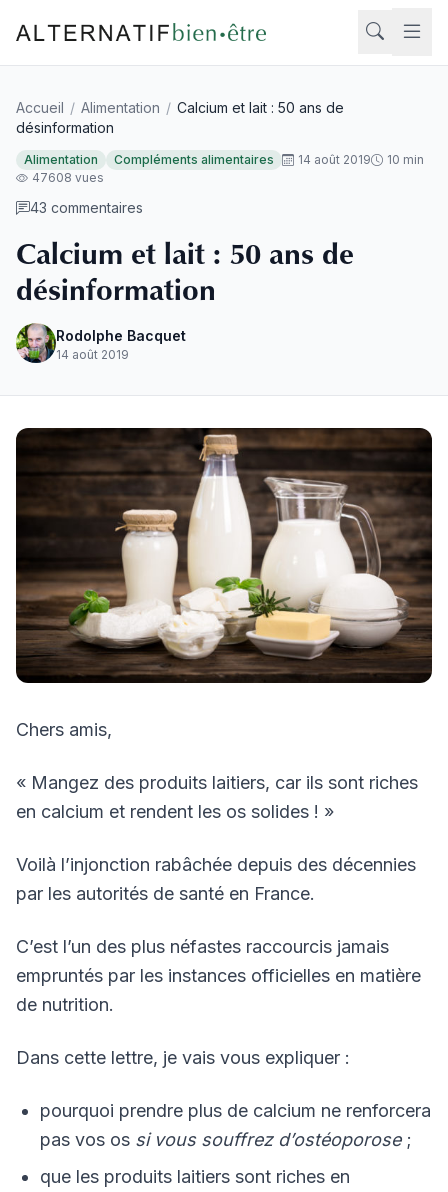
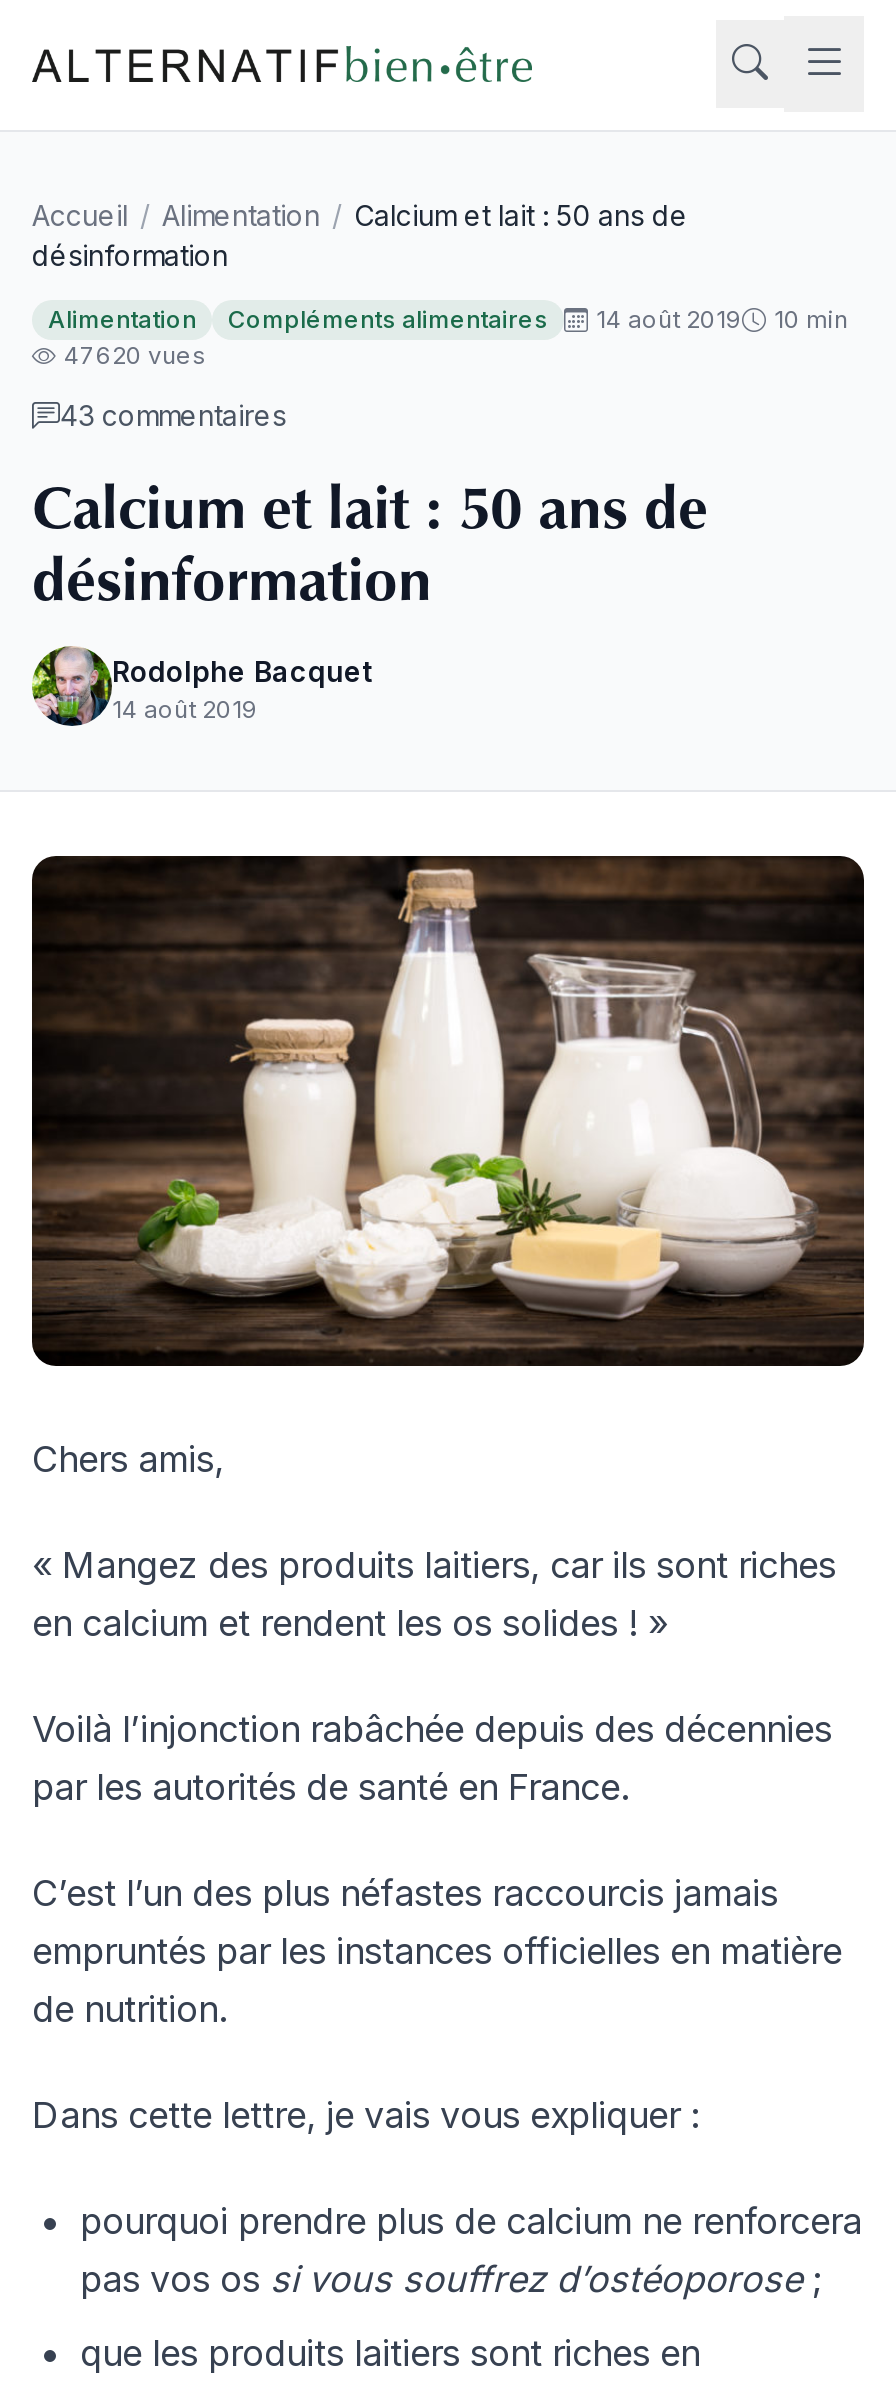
[32,170,104,185] 47608 vues -> [64,340,206,370] 47620 vues

